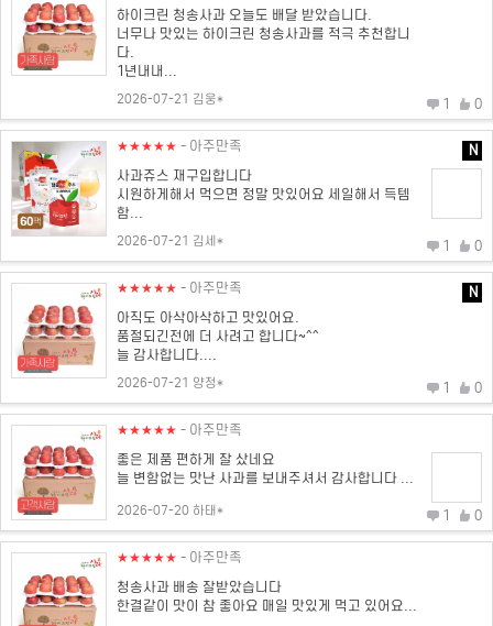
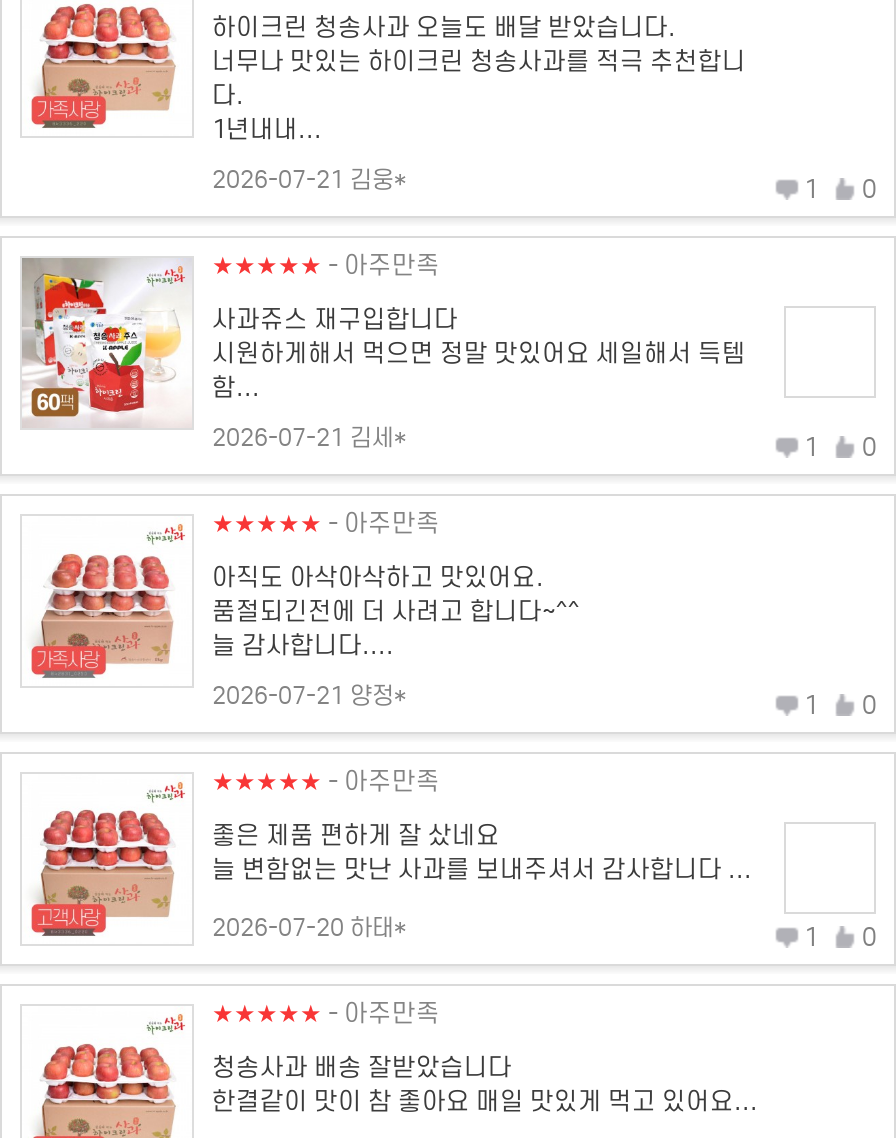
[468,142,476,158] N -> none
[468,284,476,300] N -> none

